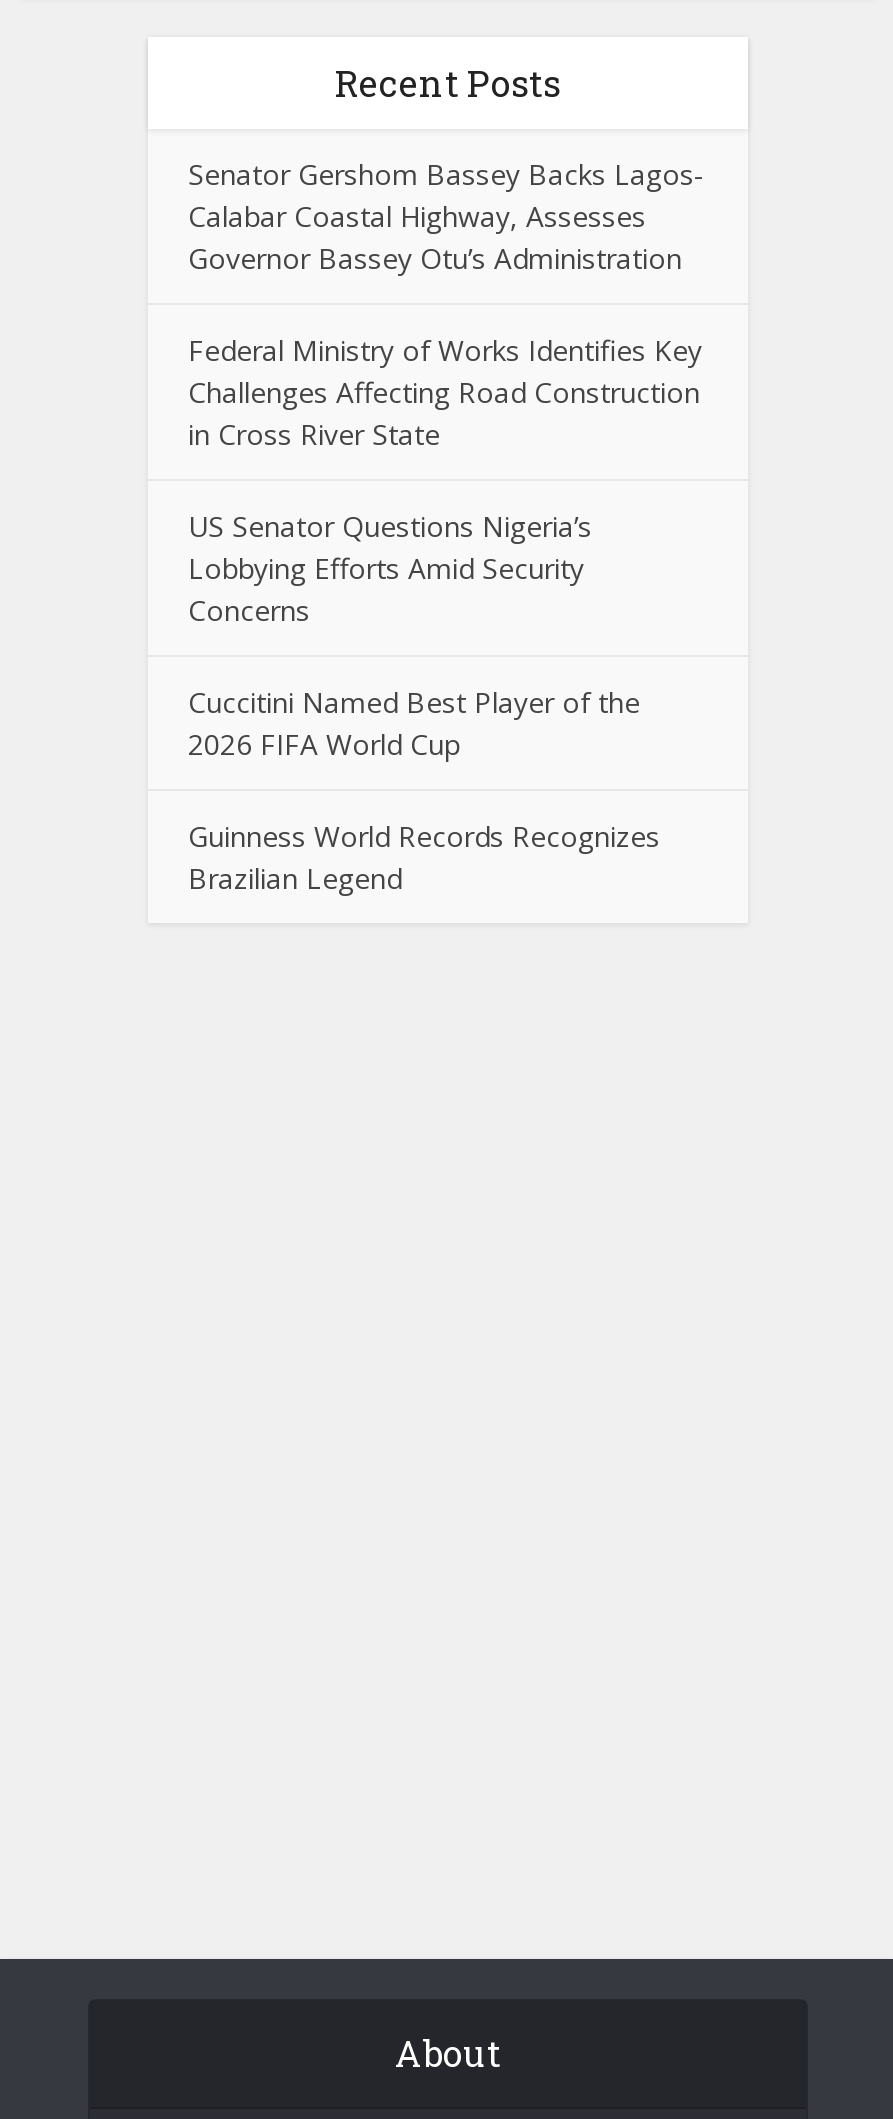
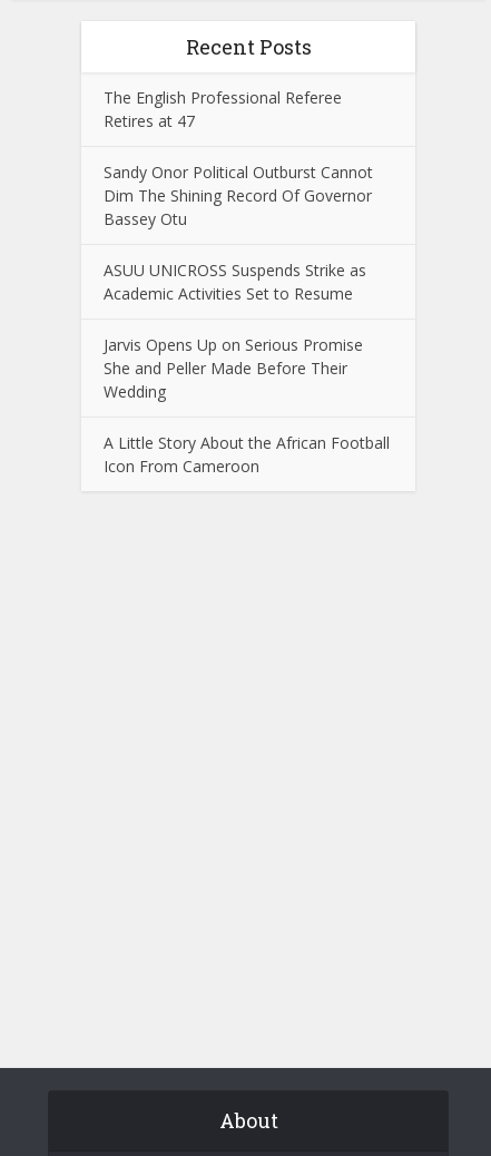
[188,156,704,278] Senator Gershom Bassey Backs Lagos- | Calabar Coastal Highway, Assesses | Governor Bassey Otu’s Administration -> [104,87,342,132] The English Professional Referee | Retires at 47
[188,332,702,454] Federal Ministry of Works Identifies Key | Challenges Affecting Road Construction | in Cross River State -> [104,162,373,230] Sandy Onor Political Outburst Cannot | Dim The Shining Record Of Governor | Bassey Otu
[188,508,592,630] US Senator Questions Nigeria’s | Lobbying Efforts Amid Security | Concerns -> [104,260,366,304] ASUU UNICROSS Suspends Strike as | Academic Activities Set to Resume
[188,684,640,764] Cuccitini Named Best Player of the | 2026 FIFA World Cup -> [104,334,363,402] Jarvis Opens Up on Serious Promise | She and Peller Made Before Their | Wedding
[188,818,660,898] Guinness World Records Recognizes | Brazilian Legend -> [104,432,390,477] A Little Story About the African Football | Icon From Cameroon

